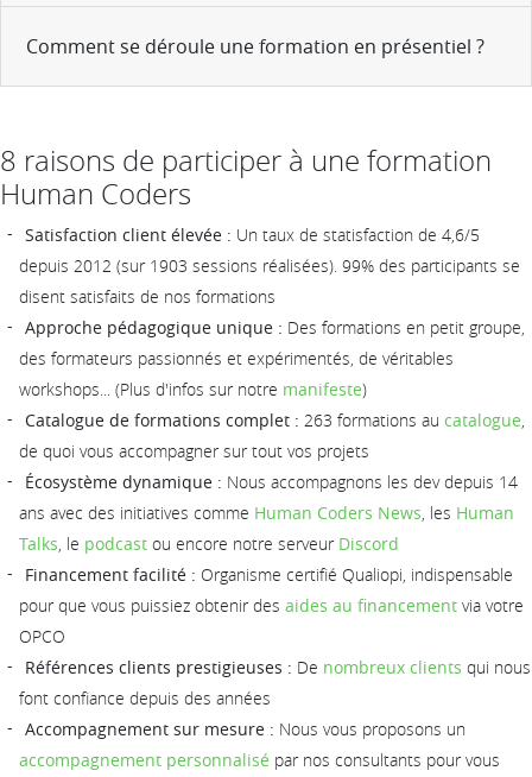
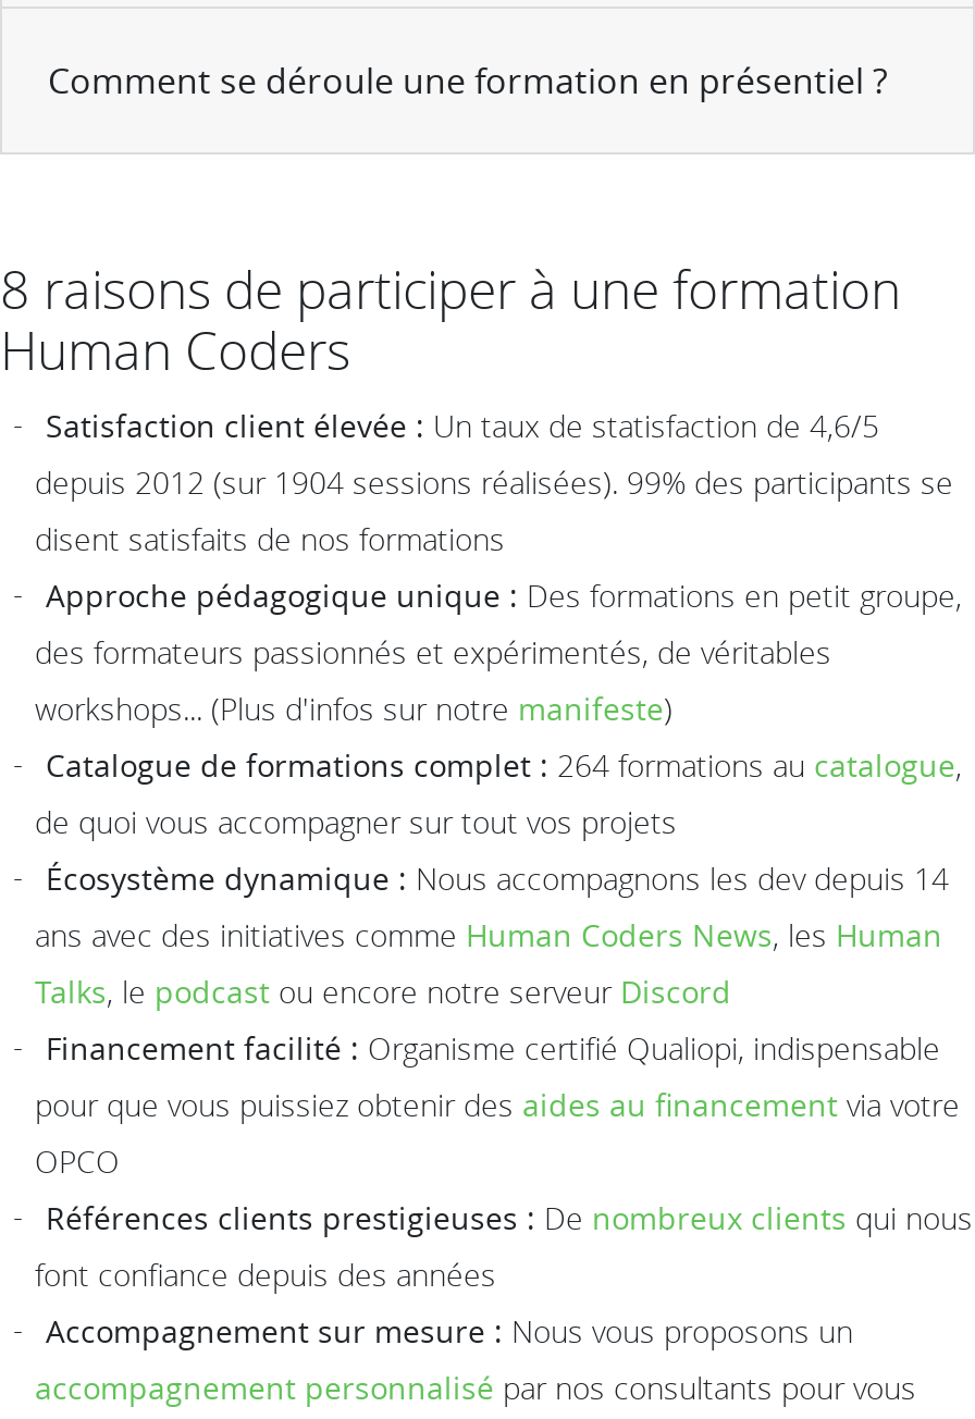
[19,254,520,277] depuis 2012 (sur 1903 sessions réalisées). 99% des participants se -> [35,462,953,503] depuis 2012 (sur 1904 sessions réalisées). 99% des participants se
[25,409,525,432] Catalogue de formations complet : 263 formations au catalogue, -> [46,745,962,786] Catalogue de formations complet : 264 formations au catalogue,

